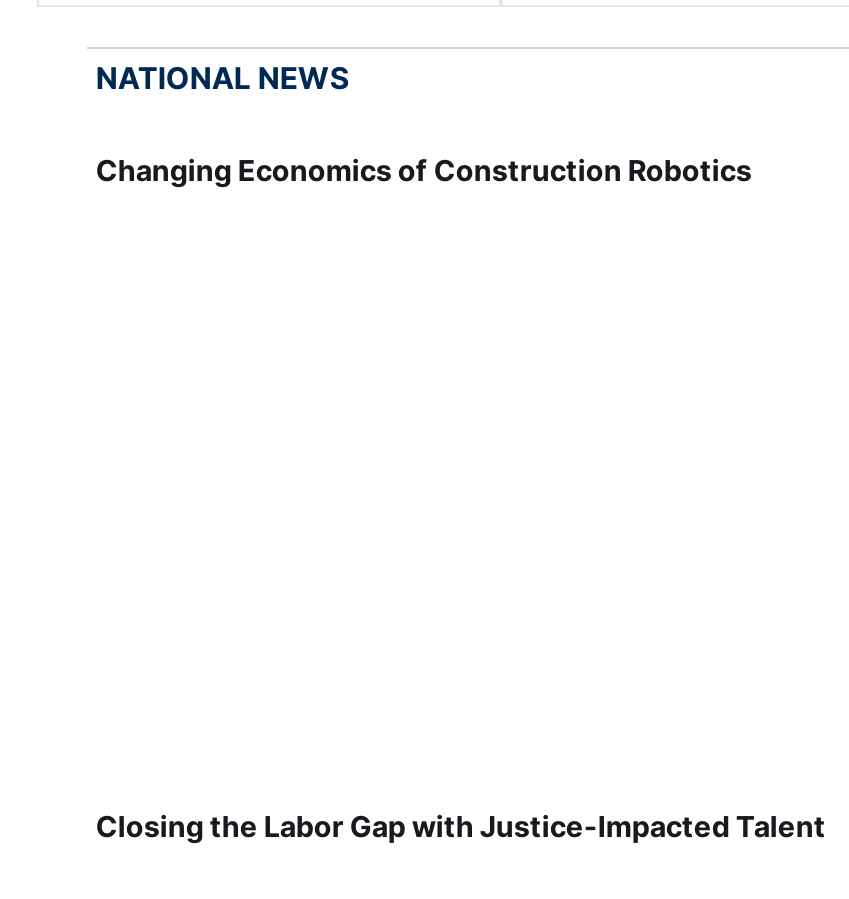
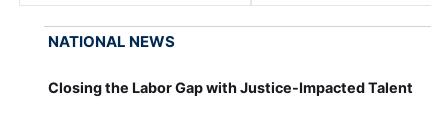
[96,153,752,187] Changing Economics of Construction Robotics -> none

